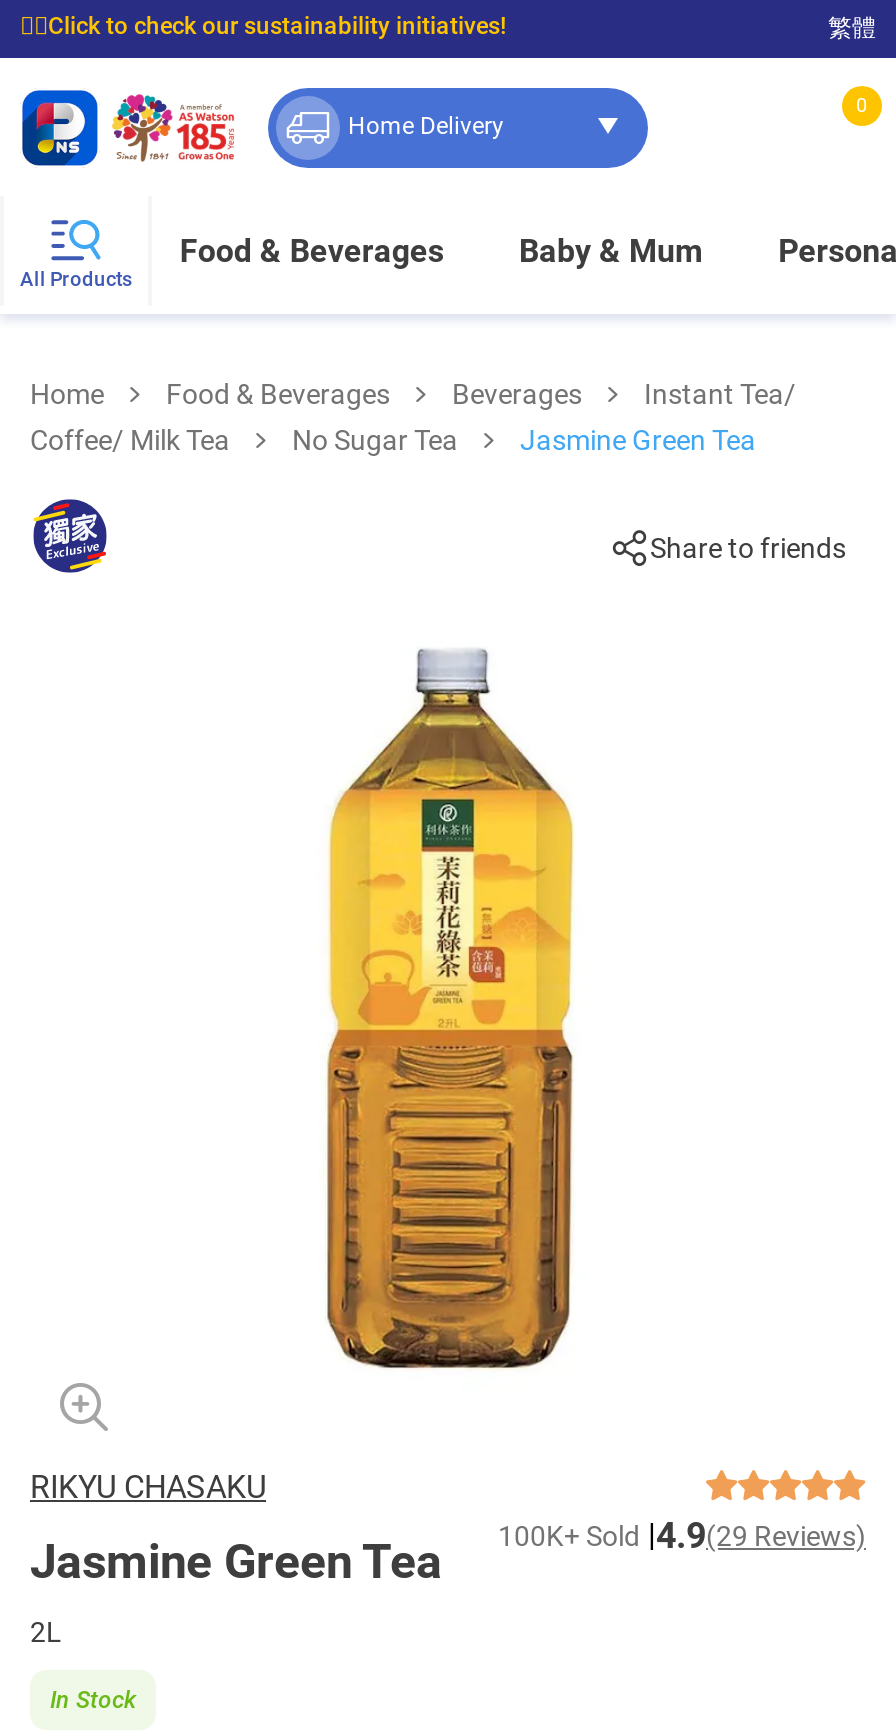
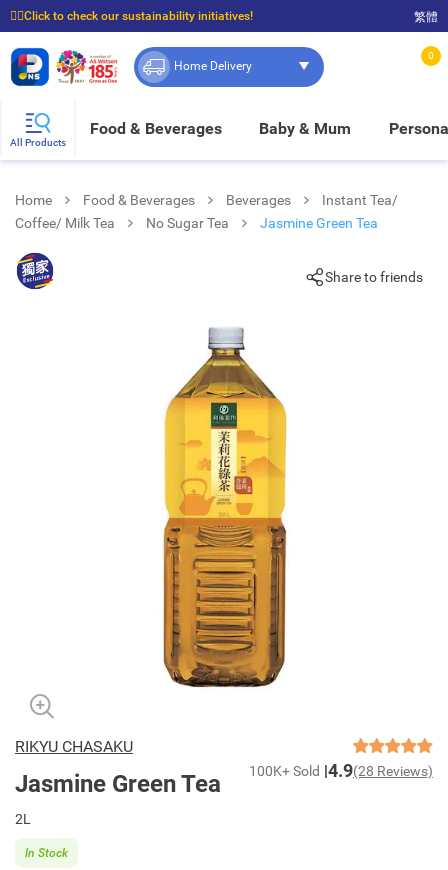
[498,1514,866,1556] 100K+ Sold 4.9(29 Reviews) -> [249,760,433,781] 100K+ Sold 4.9(28 Reviews)

